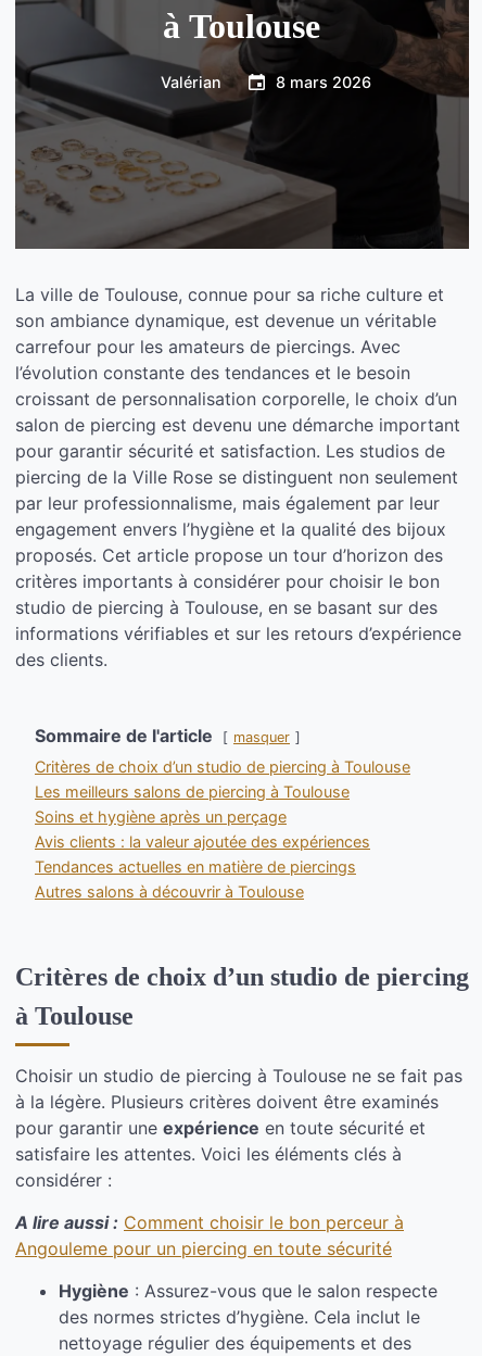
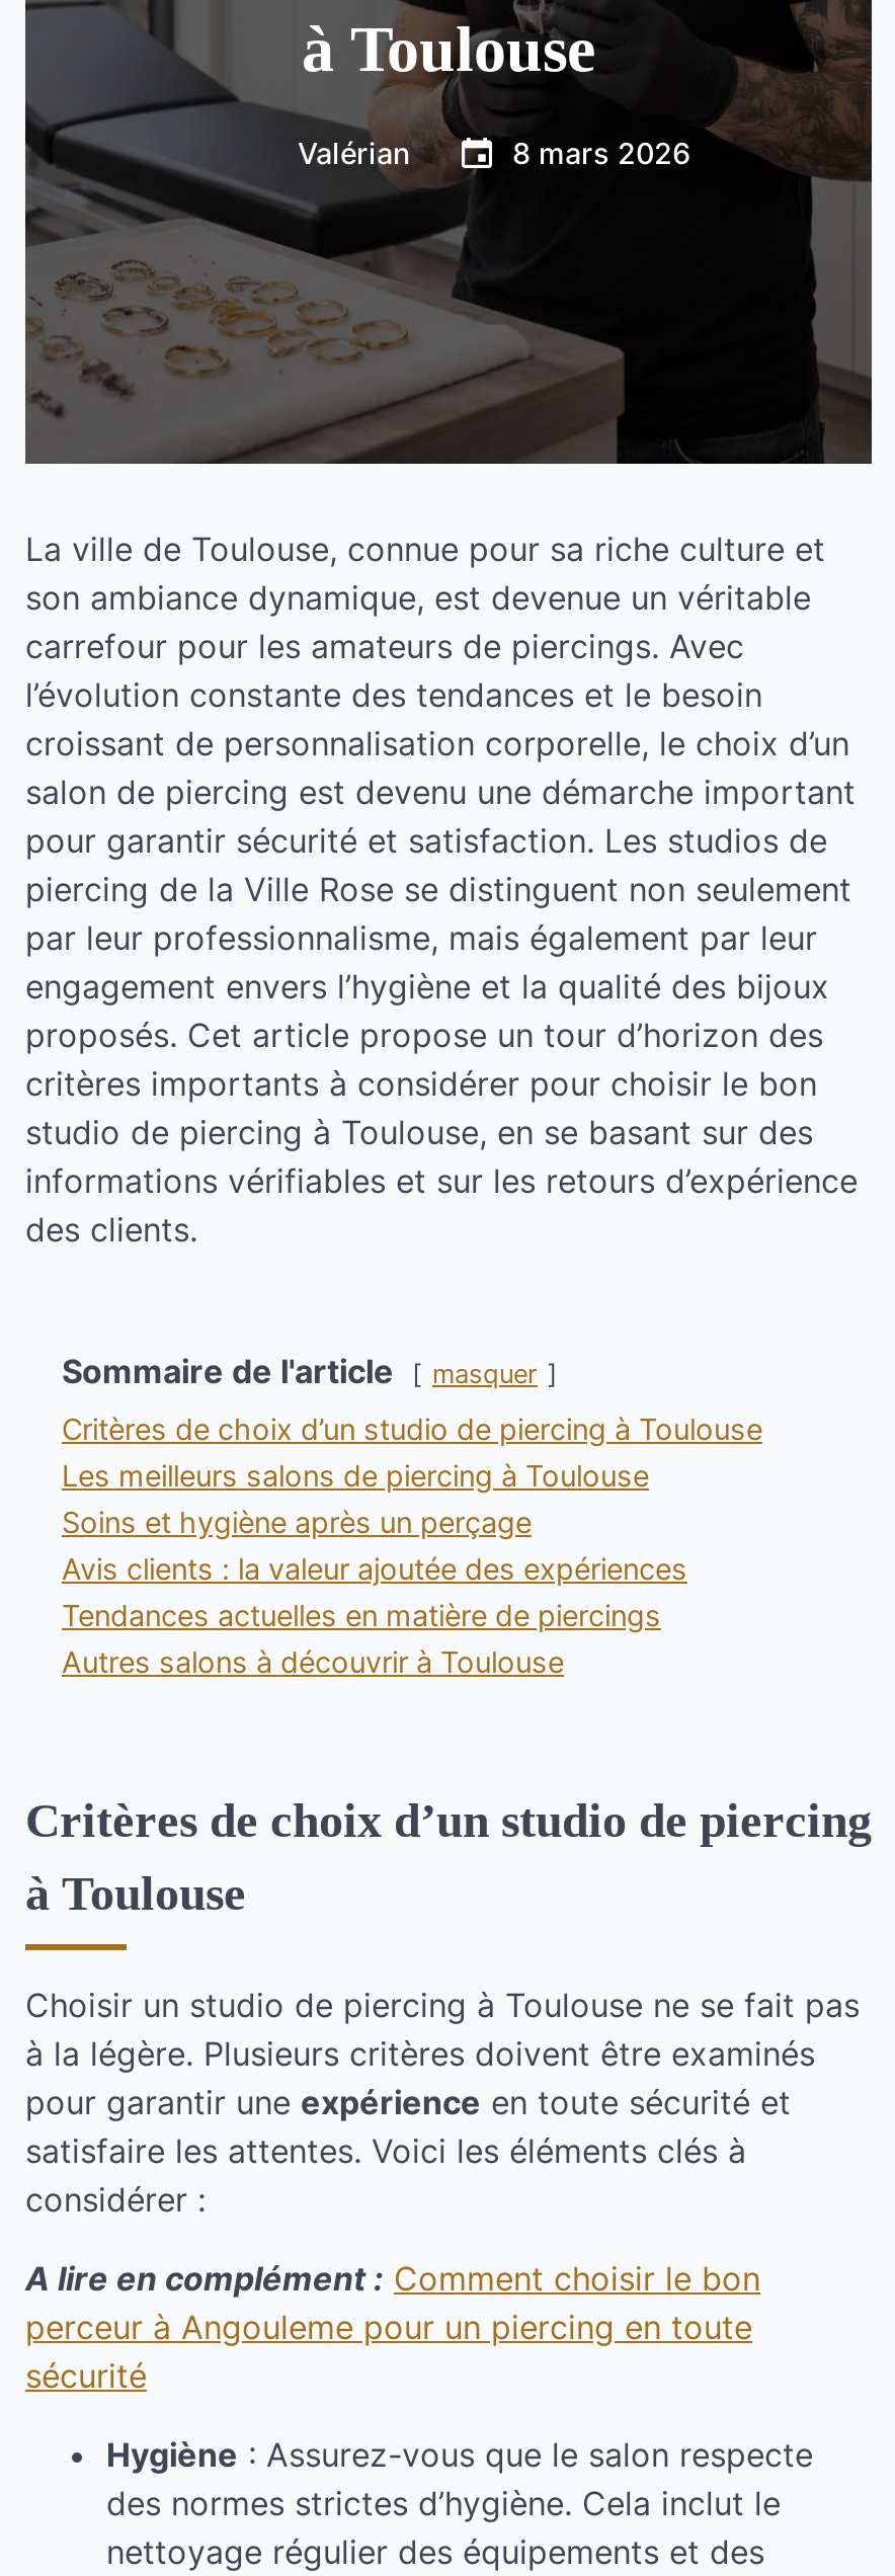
[15,1211,404,1259] A lire aussi : Comment choisir le bon perceur à | Angouleme pour un piercing en toute sécurité -> [25,2257,760,2395] A lire en complément : Comment choisir le bon | perceur à Angouleme pour un piercing en toute | sécurité

